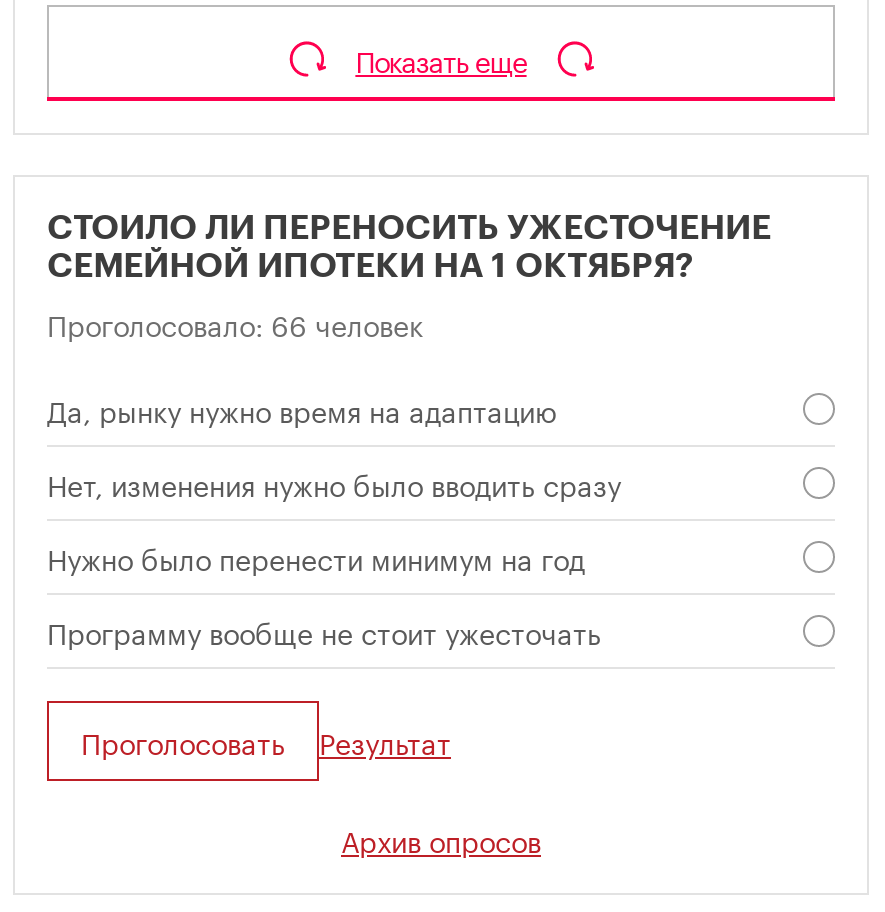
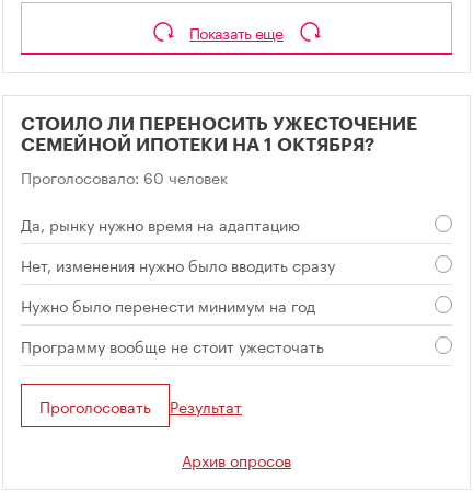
[47,301,423,345] Проголосовало: 66 человек -> [21,164,228,189] Проголосовало: 60 человек

